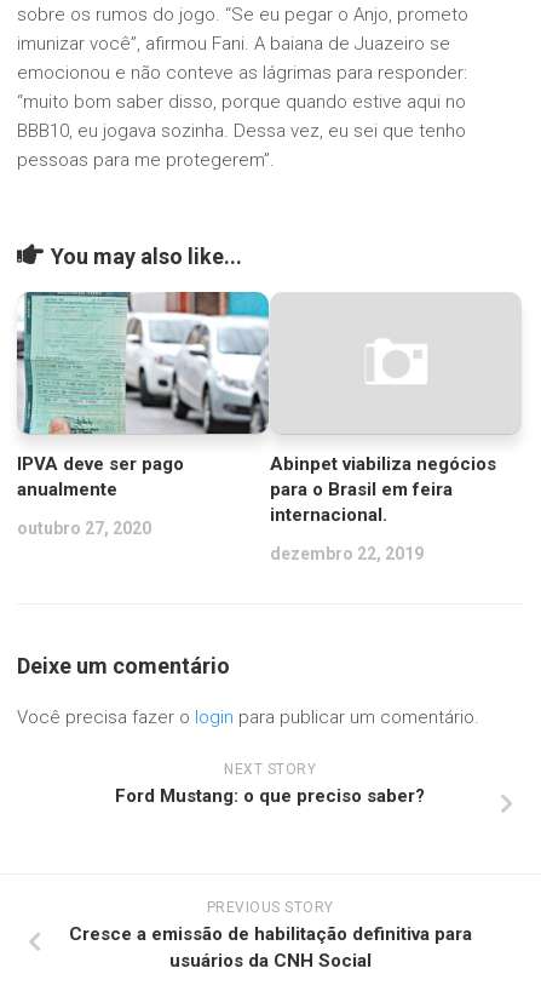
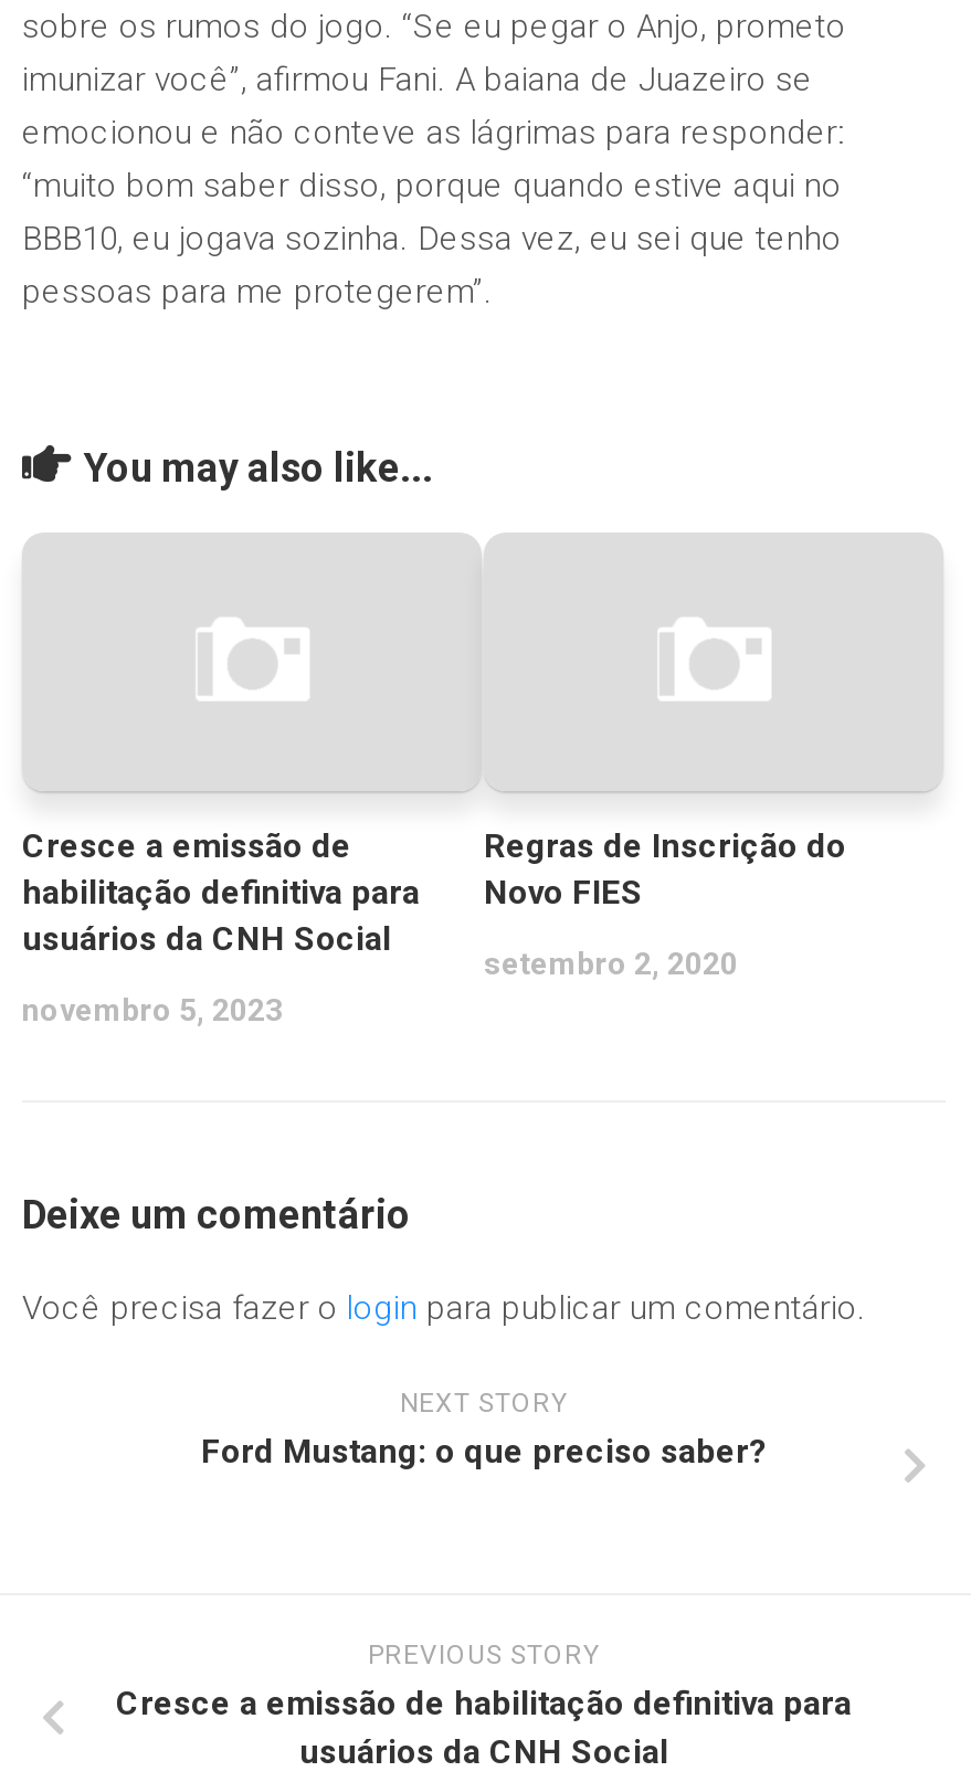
[16,291,270,435] [image] -> none
[17,453,184,500] IPVA deve ser pago | anualmente -> [22,826,420,959] Cresce a emissão de | habilitação definitiva para | usuários da CNH Social
[270,453,496,526] Abinpet viabiliza negócios | para o Brasil em feira | internacional. -> [484,826,846,913] Regras de Inscrição do | Novo FIES
[17,519,151,538] outubro 27, 2020 -> [22,992,283,1027] novembro 5, 2023
[270,544,424,563] dezembro 22, 2019 -> [484,946,738,981] setembro 2, 2020

